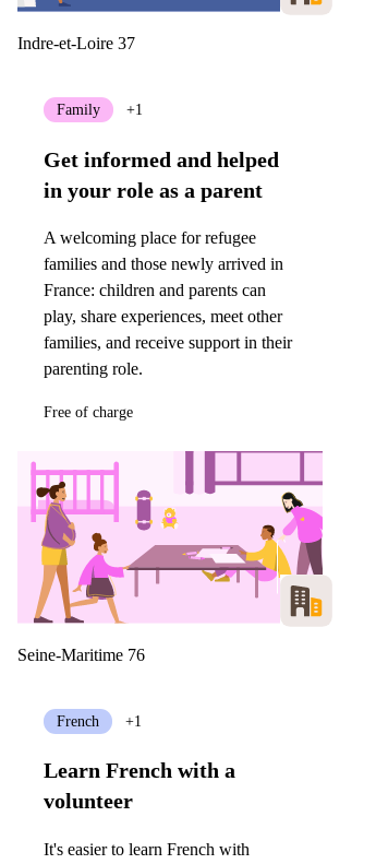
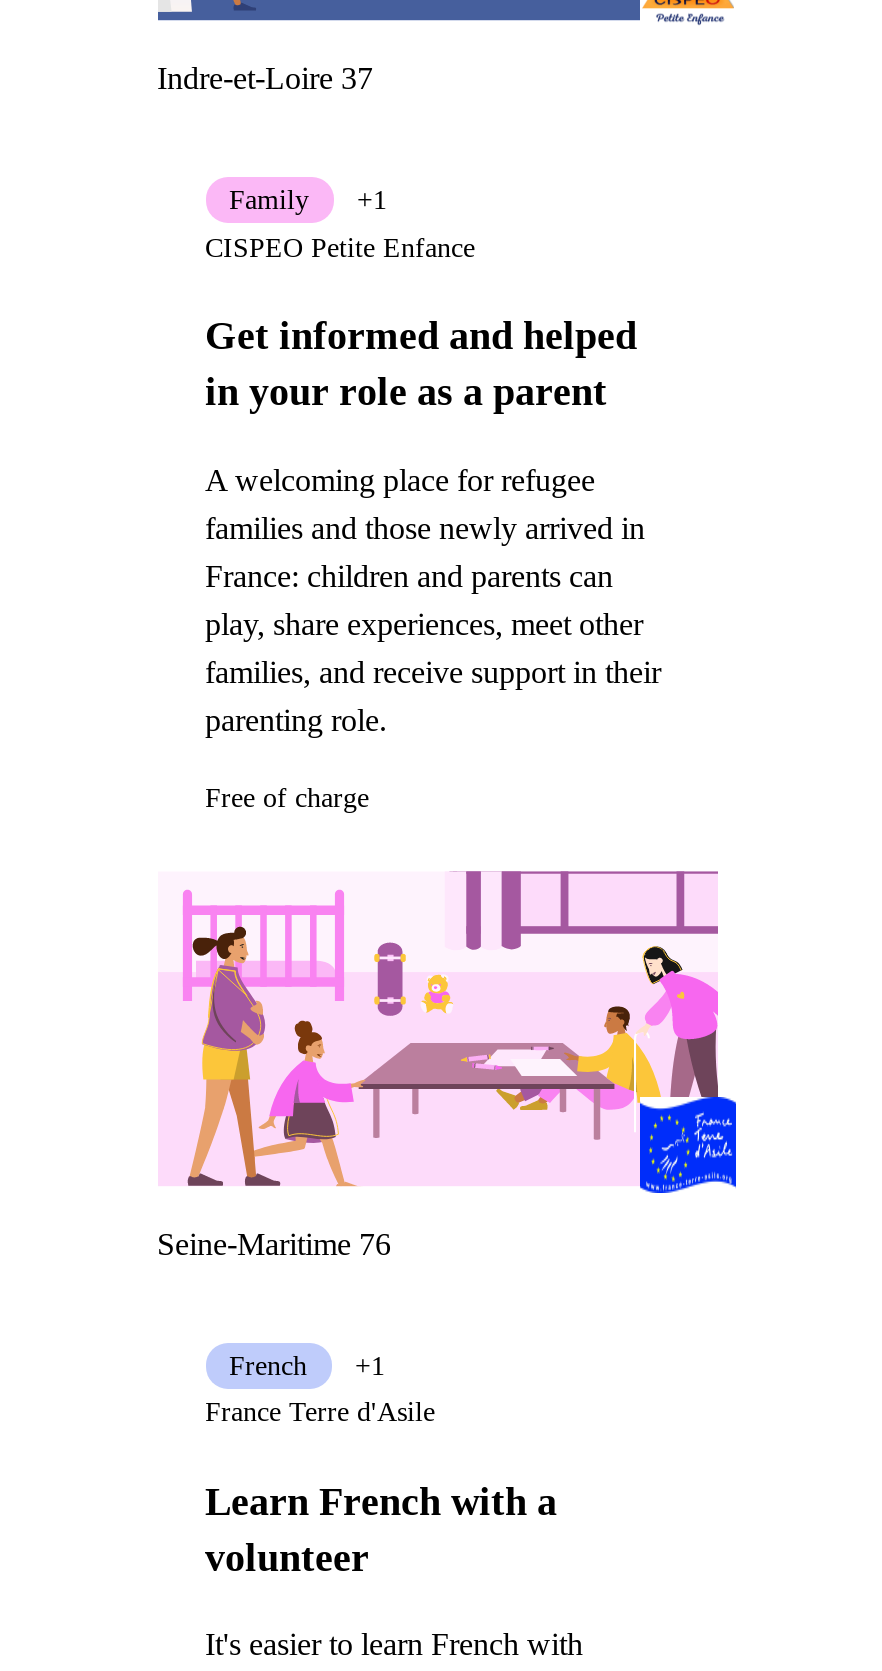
none -> [205,232,475,262] CISPEO Petite Enfance
[280,573,332,628] [image] -> [638,1096,738,1196] [image]
none -> [205,1397,435,1427] France Terre d'Asile

